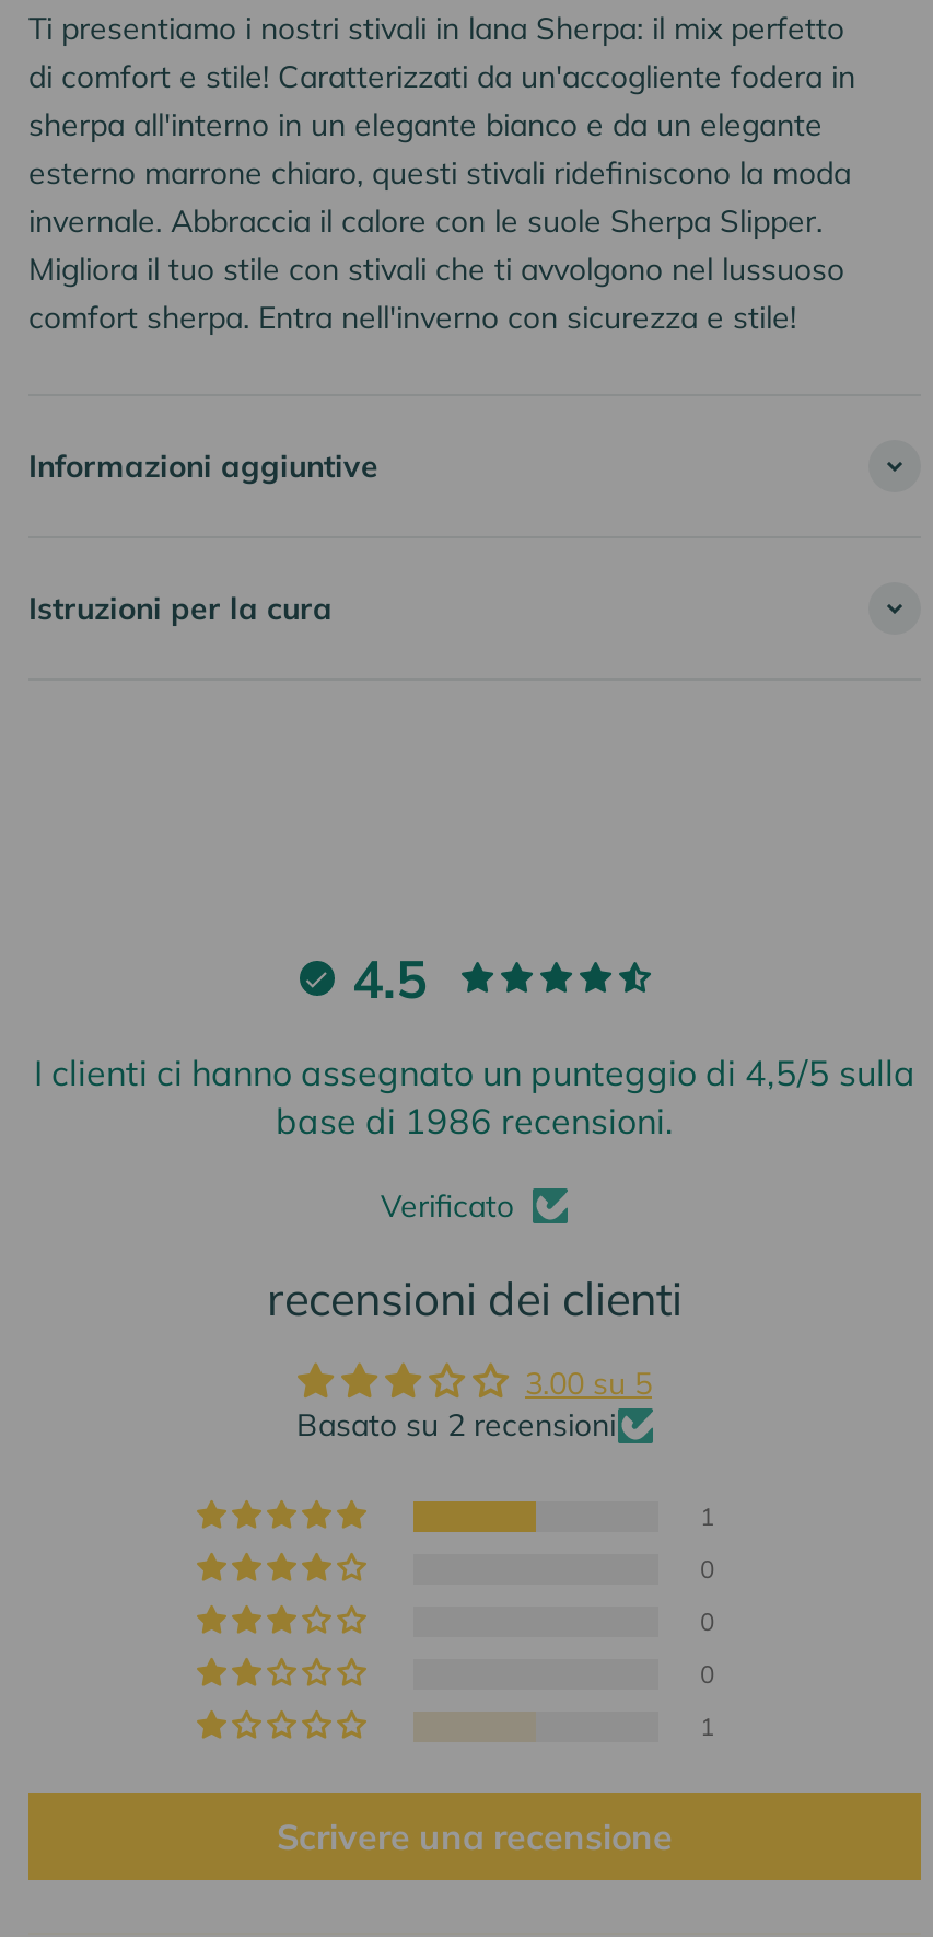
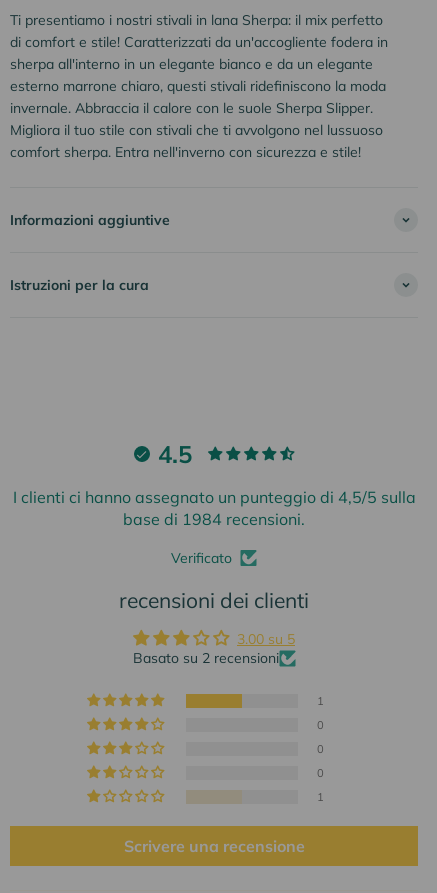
[276,1100,674,1144] base di 1986 recensioni. -> [123,509,305,529] base di 1984 recensioni.

